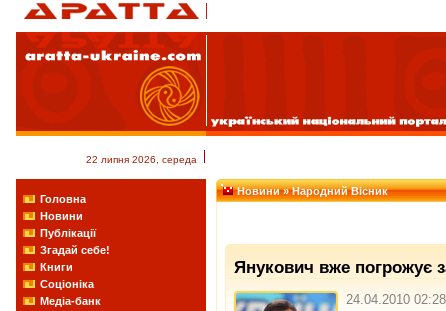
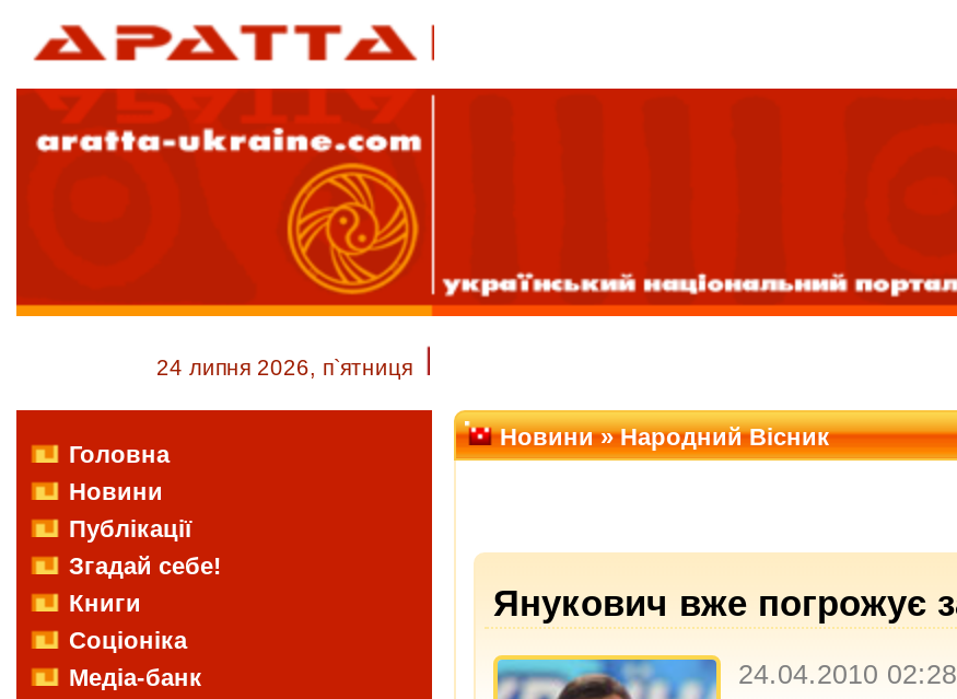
[86,154,197,165] 22 липня 2026, середа -> [156,356,412,380] 24 липня 2026, п`ятниця

